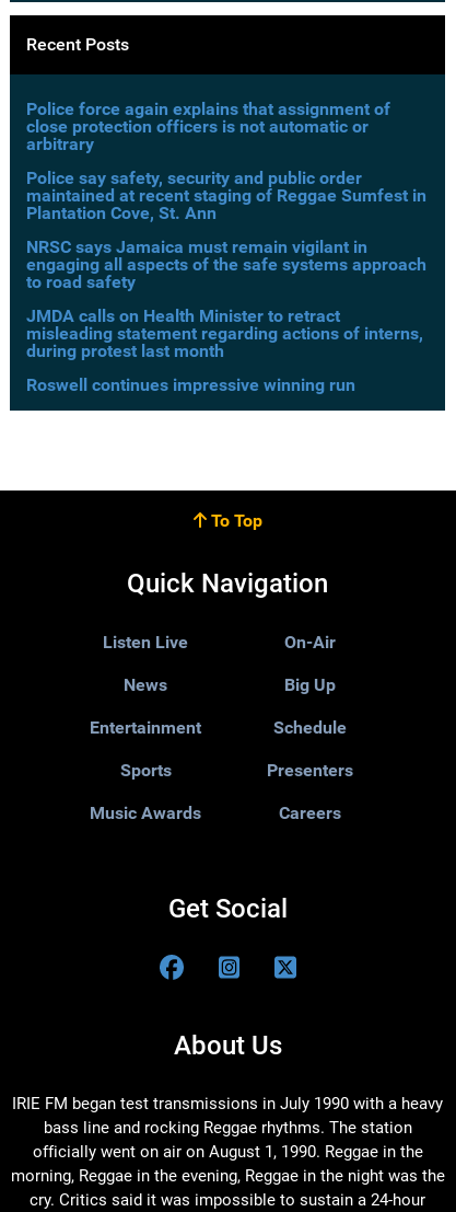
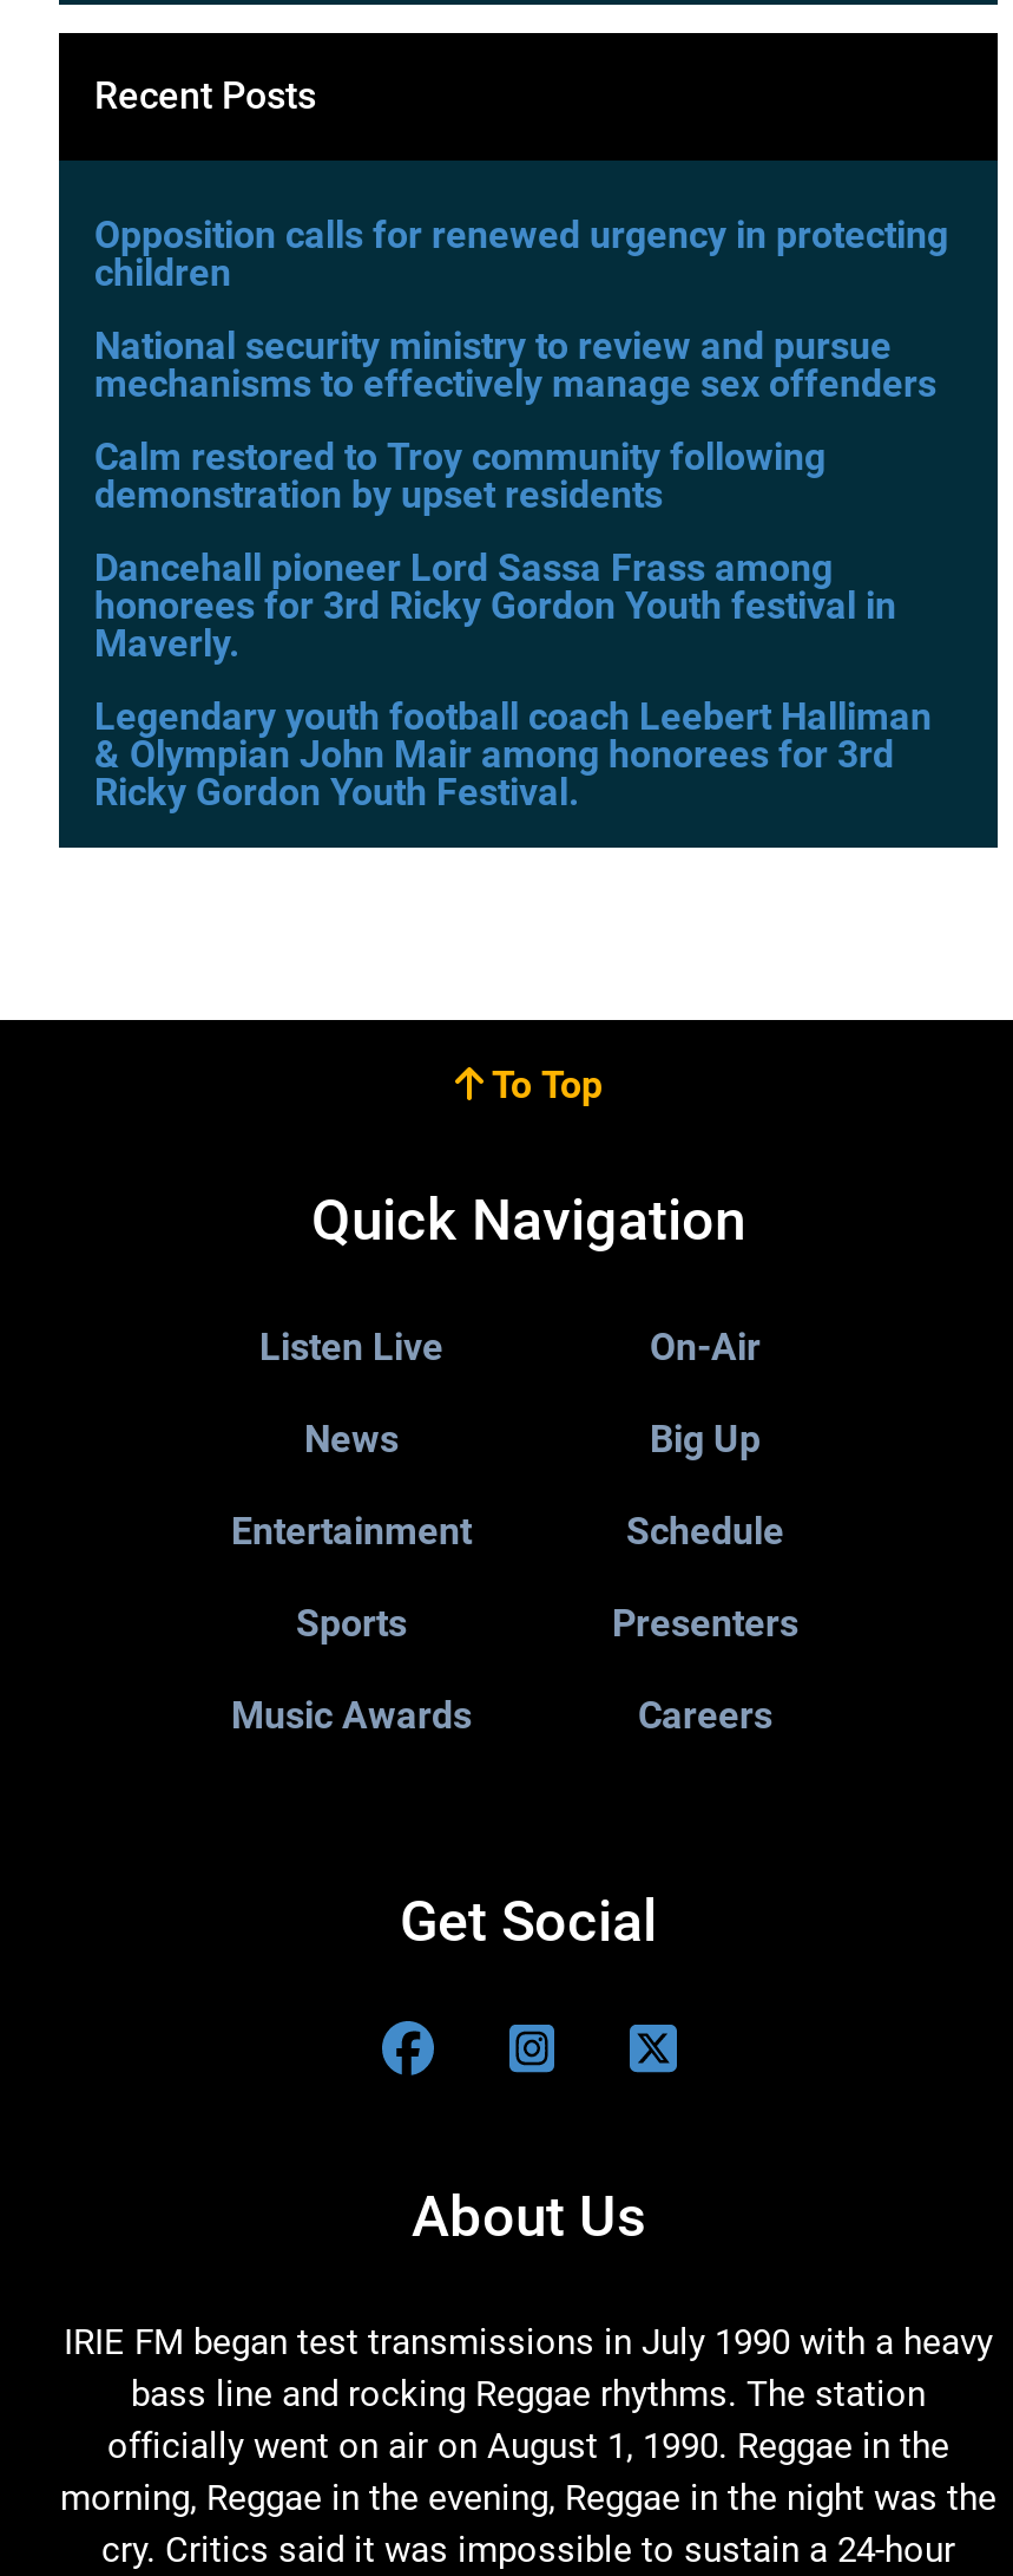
[26,99,390,154] Police force again explains that assignment of | close protection officers is not automatic or | arbitrary -> [94,213,948,295] Opposition calls for renewed urgency in protecting | children
[26,168,426,223] Police say safety, security and public order | maintained at recent staging of Reggae Sumfest in | Plantation Cove, St. Ann -> [94,323,936,406] National security ministry to review and pursue | mechanisms to effectively manage sex offenders
[26,236,426,292] NRSC says Jamaica must remain vigilant in | engaging all aspects of the safe systems approach | to road safety -> [94,434,825,517] Calm restored to Troy community following | demonstration by upset residents
[26,305,423,361] JMDA calls on Health Minister to retract | misleading statement regarding actions of interns, | during protest last month -> [94,545,896,666] Dancehall pioneer Lord Sassa Frass among | honorees for 3rd Ricky Gordon Youth festival in | Maverly.
[26,374,355,395] Roswell continues impressive winning run -> [94,694,932,815] Legendary youth football coach Leebert Halliman | & Olympian John Mair among honorees for 3rd | Ricky Gordon Youth Festival.

